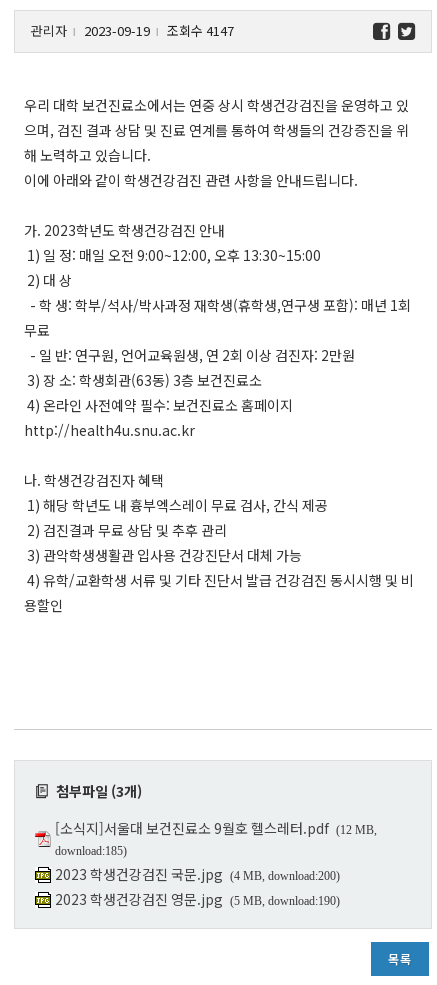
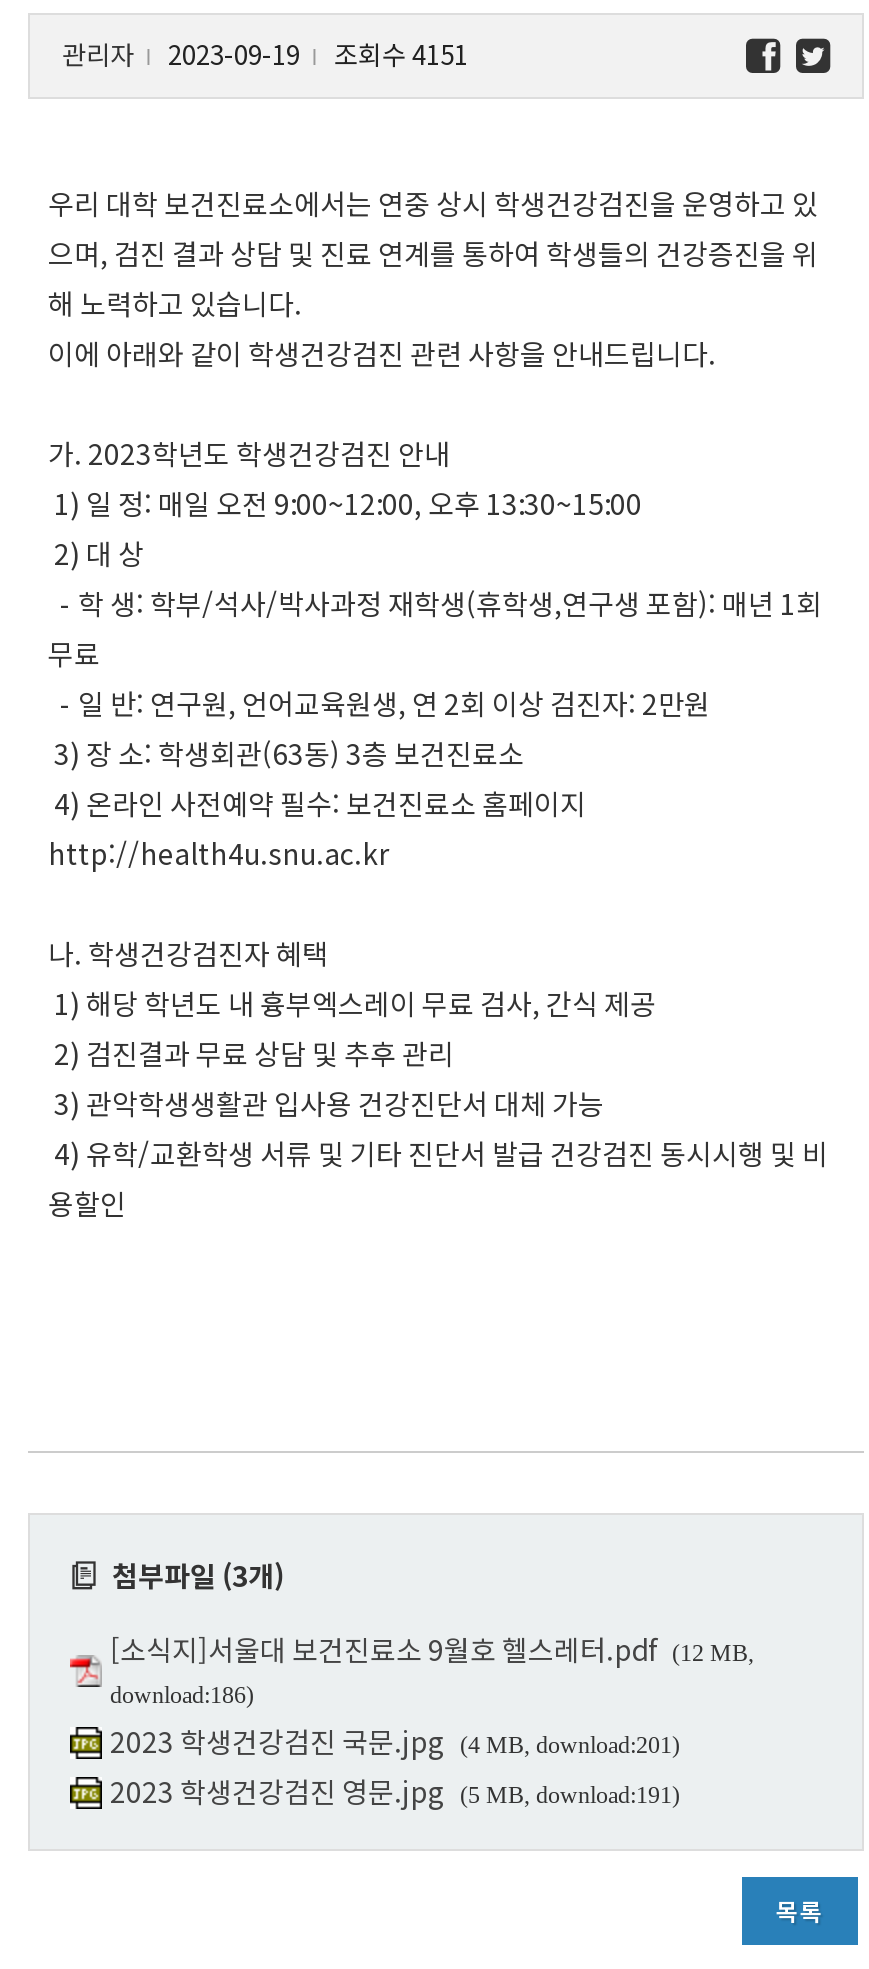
[31,21,234,40] 관리자 2023-09-19 조회수 4147 -> [62,34,468,72] 관리자 2023-09-19 조회수 4151
[55,844,340,909] download:185) | 2023 학생건강검진 국문.jpg (4 MB, download:200) | 2023 학생건강검진 영문.jpg (5 MB, download:190) -> [110,1680,680,1810] download:186) | 2023 학생건강검진 국문.jpg (4 MB, download:201) | 2023 학생건강검진 영문.jpg (5 MB, download:191)

